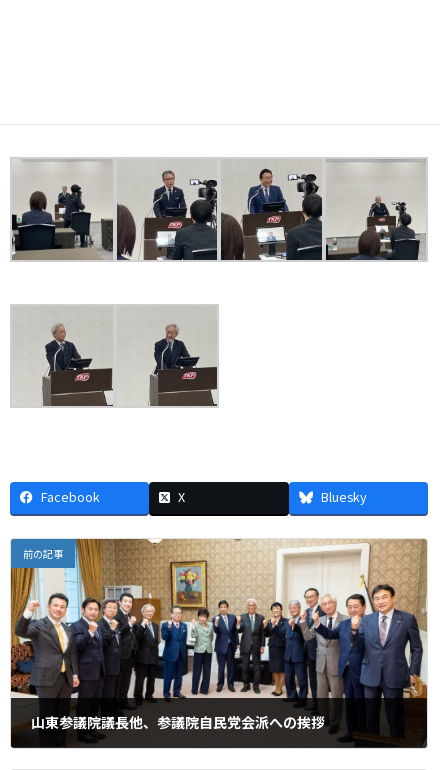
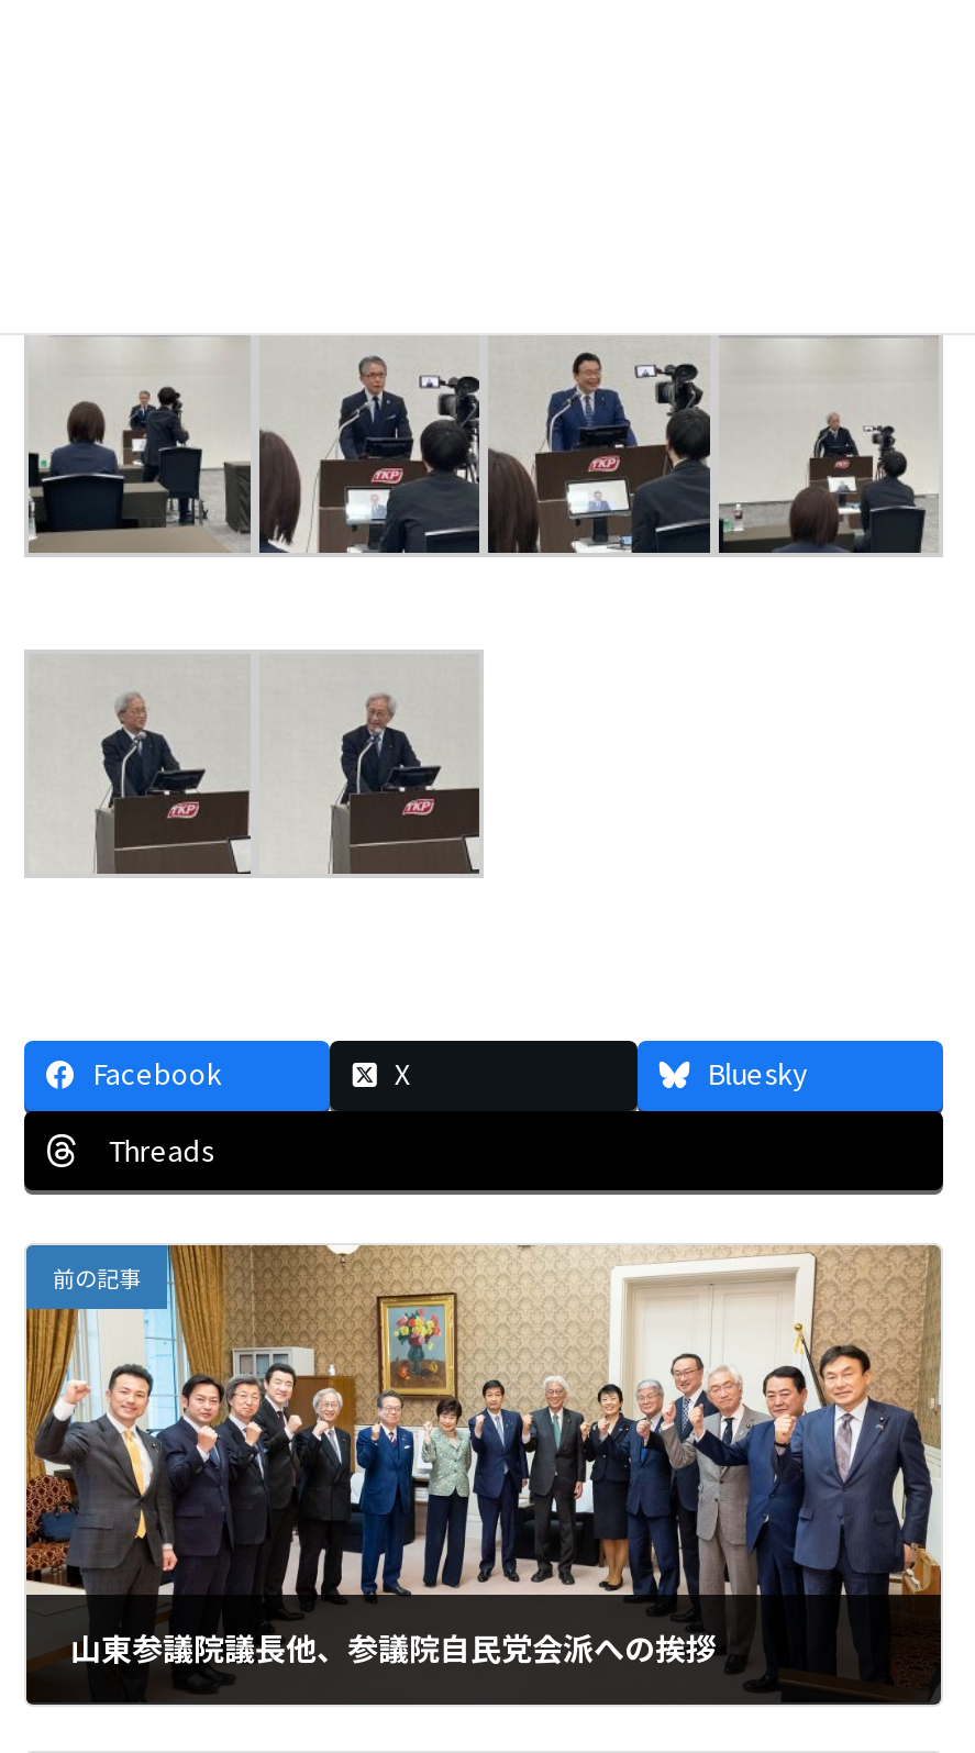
none -> [109,1129,214,1170] Threads

